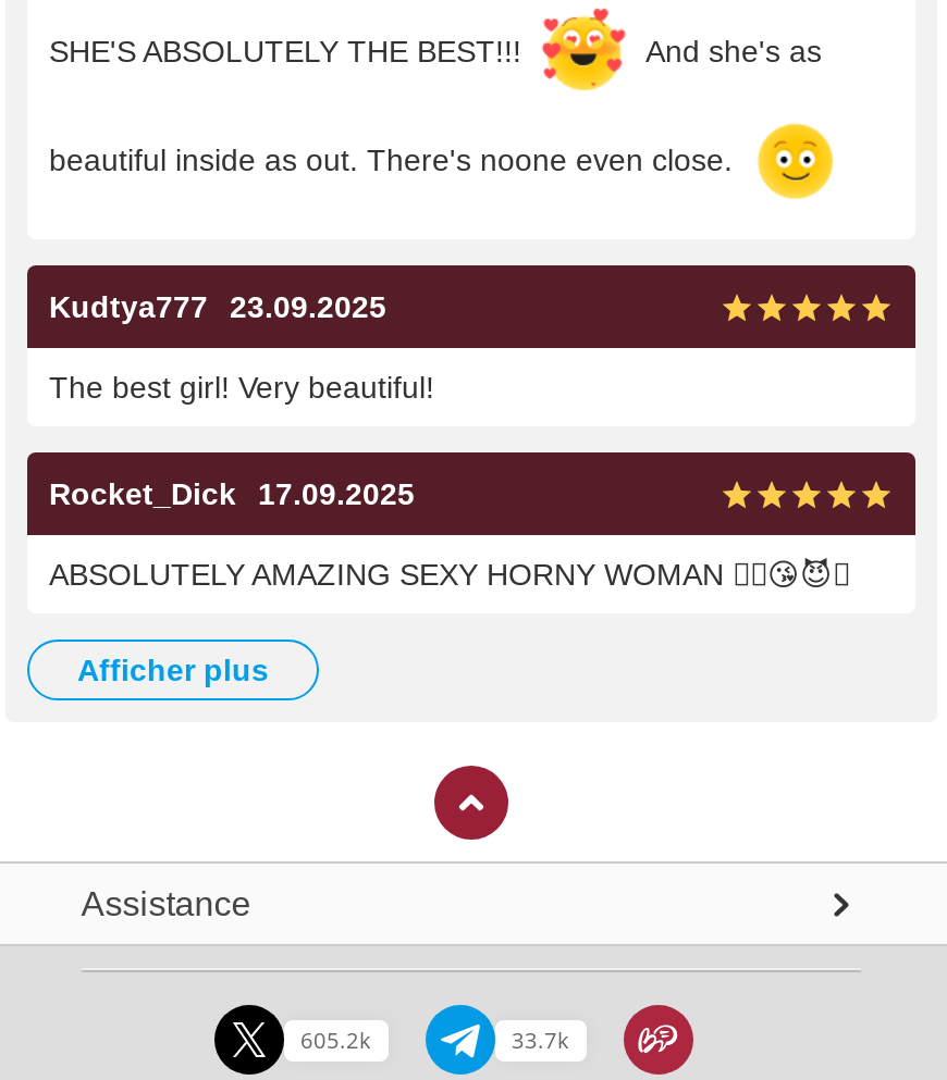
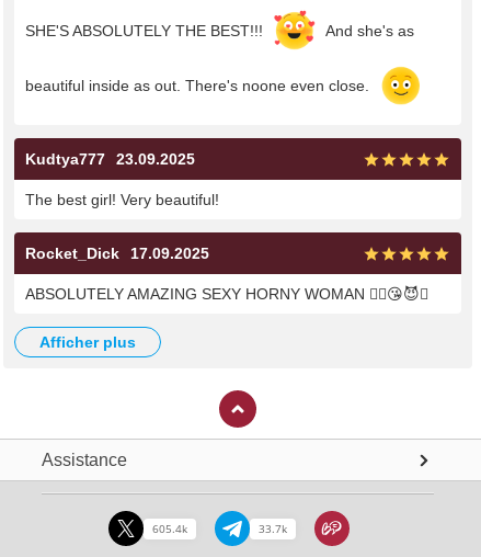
[300,1024,370,1054] 605.2k -> [152,520,187,536] 605.4k

